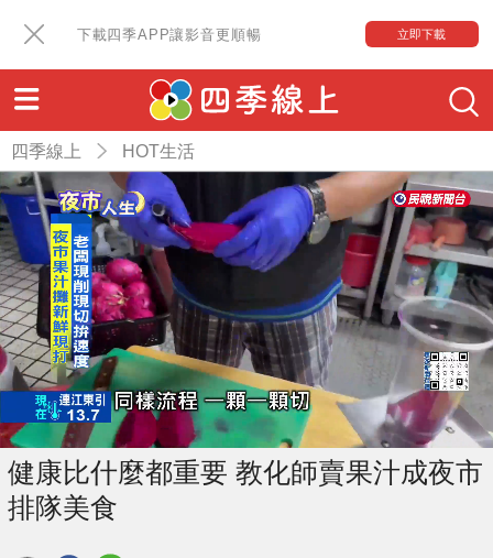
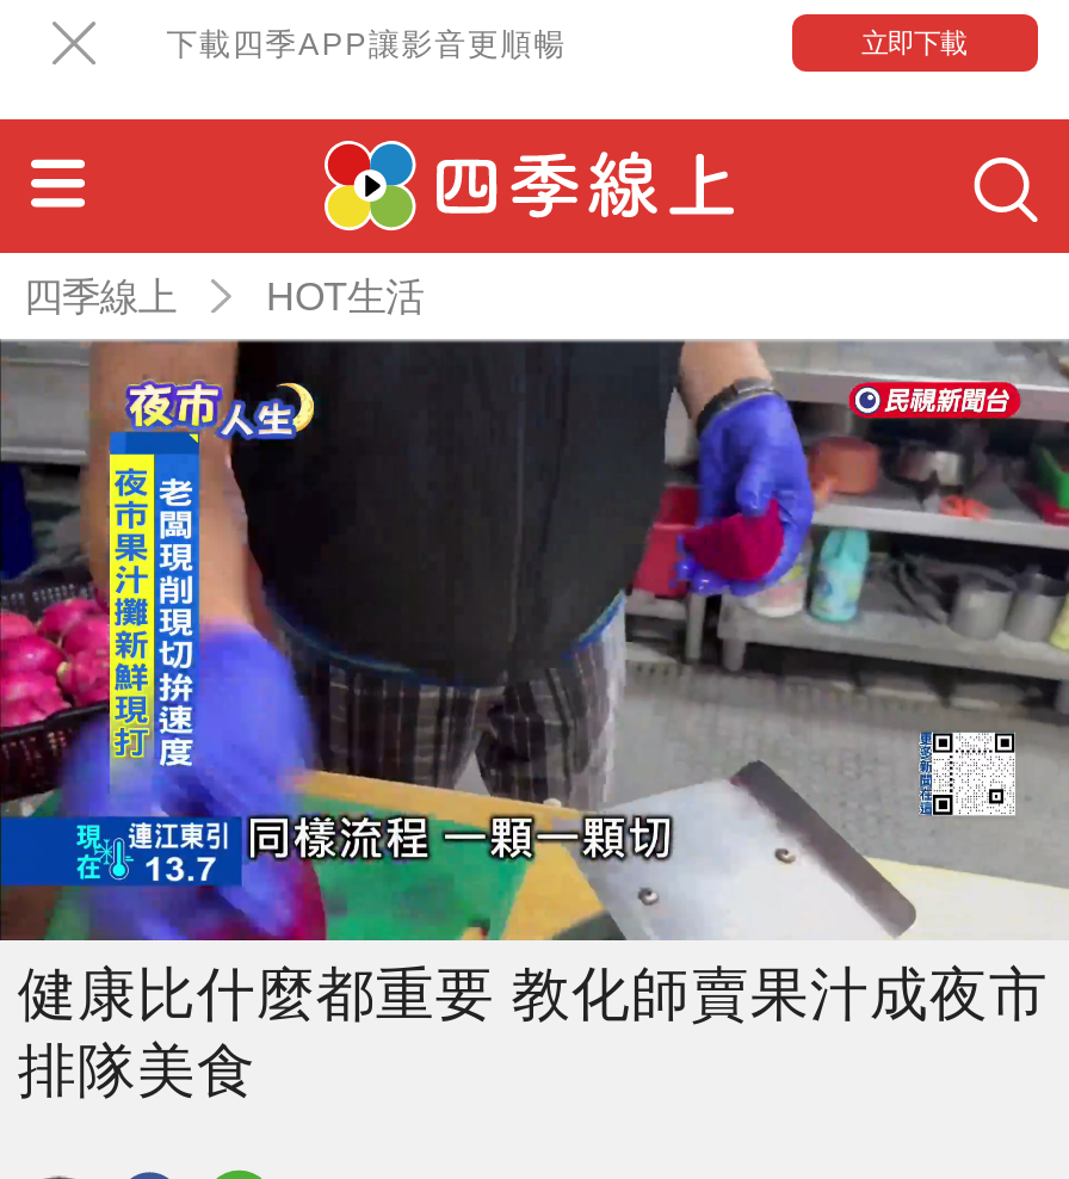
[3,171,490,449] [image] -> [7,339,1062,943] [image]

